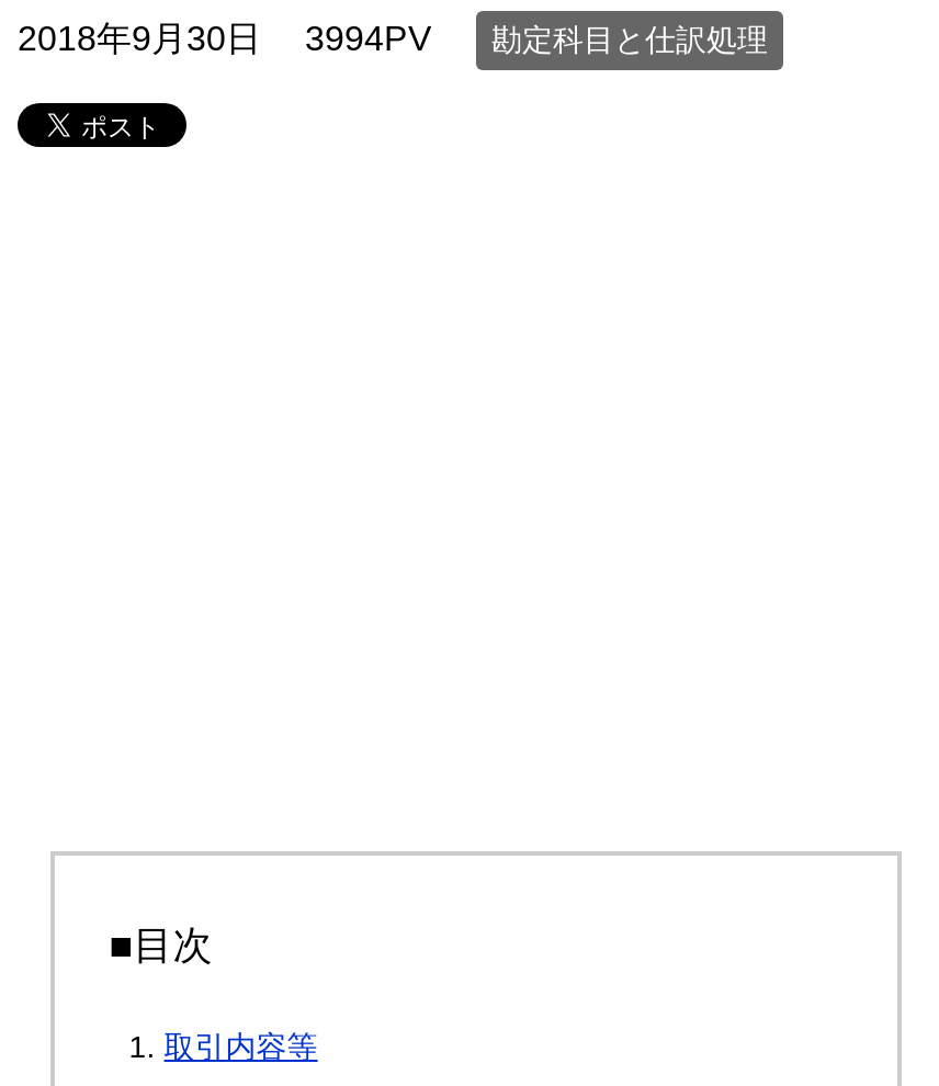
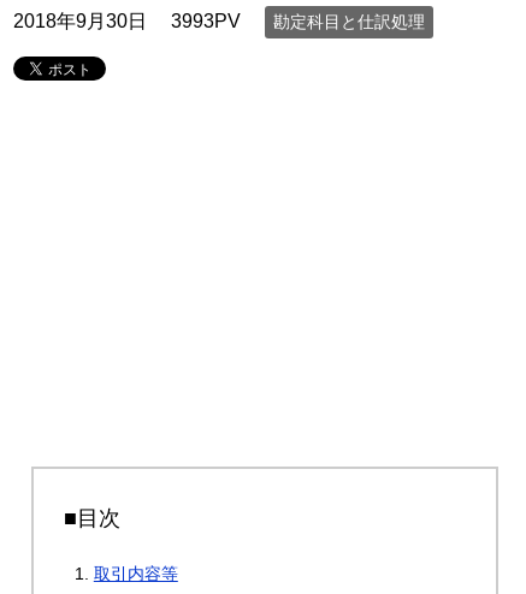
[18,20,768,57] 2018年9月30日 3994PV 勘定科目と仕訳処理 -> [13,11,425,31] 2018年9月30日 3993PV 勘定科目と仕訳処理

